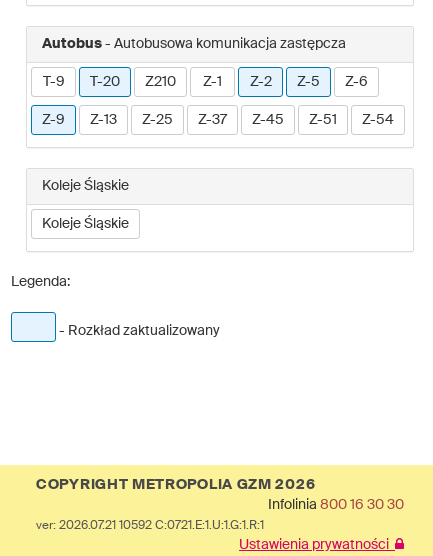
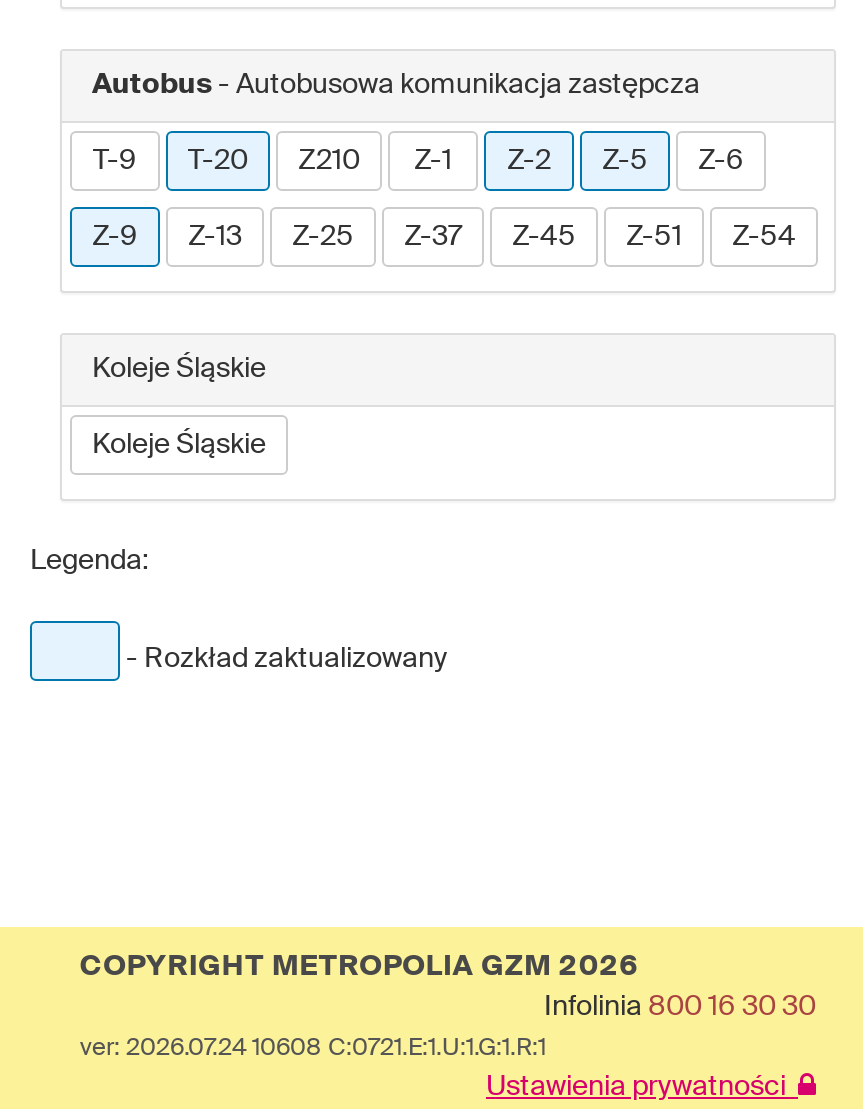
[36,520,264,532] ver: 2026.07.21 10592 C:0721.E:1.U:1.G:1.R:1 -> [80,1037,546,1061] ver: 2026.07.24 10608 C:0721.E:1.U:1.G:1.R:1

